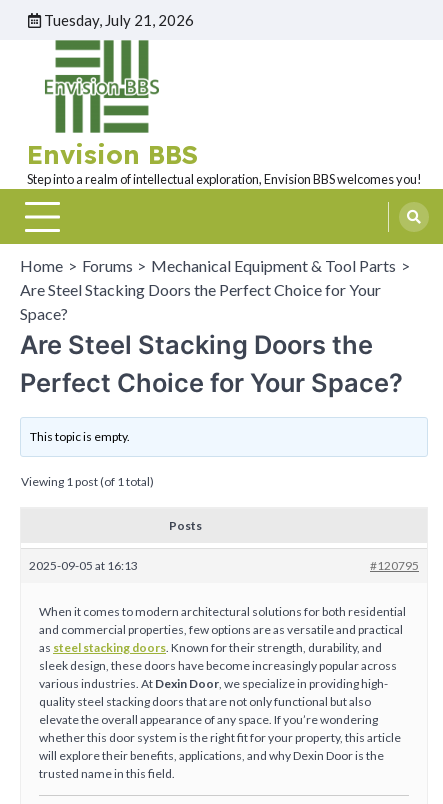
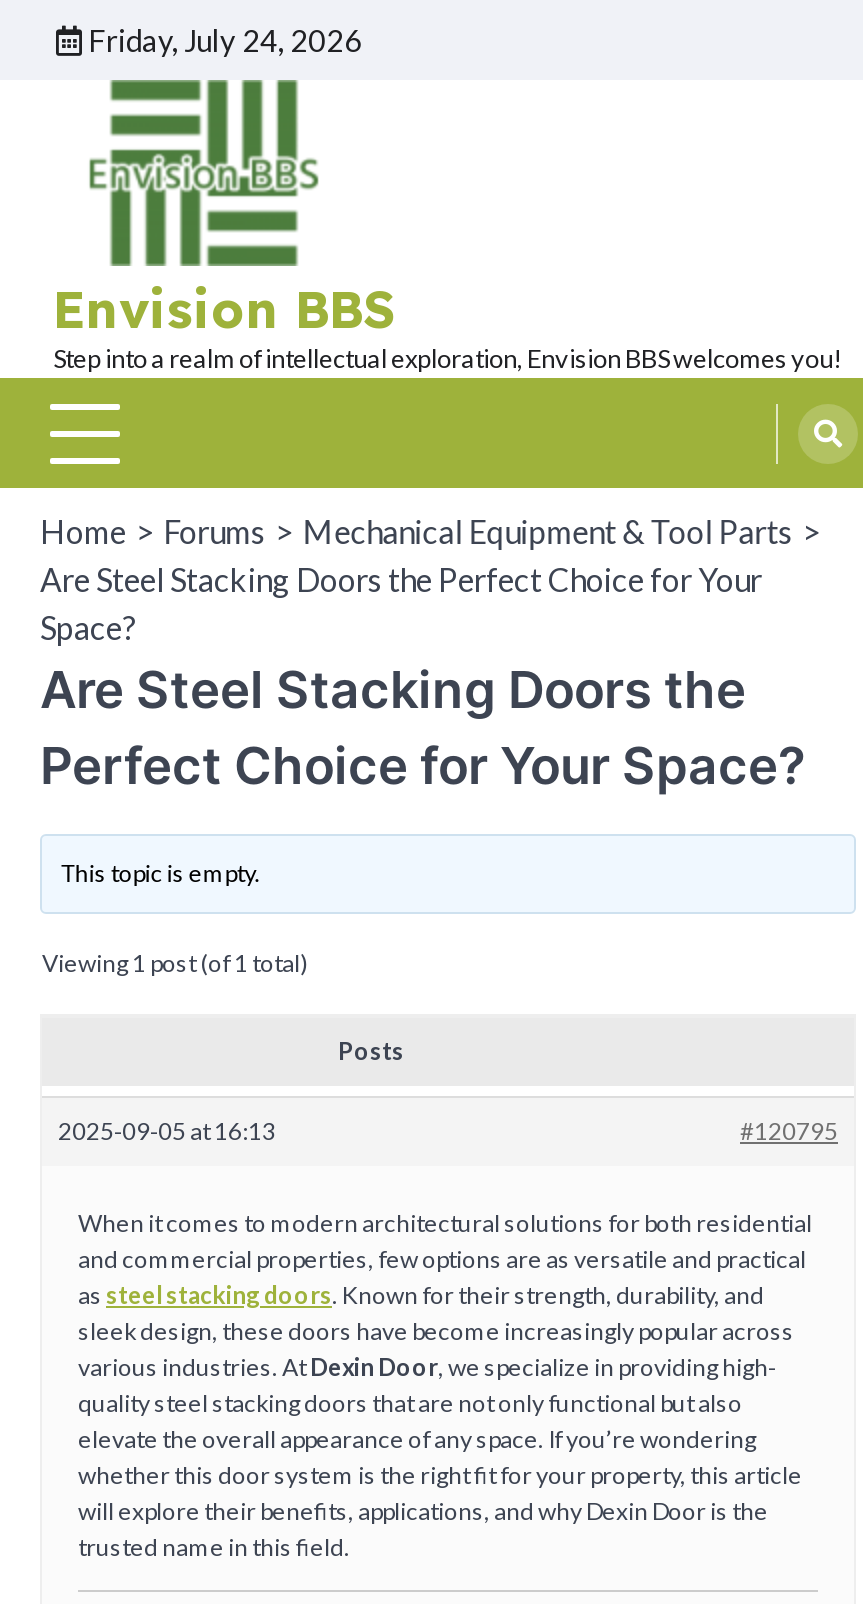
[44,11,194,29] Tuesday, July 21, 2026 -> [88,22,362,58] Friday, July 24, 2026

